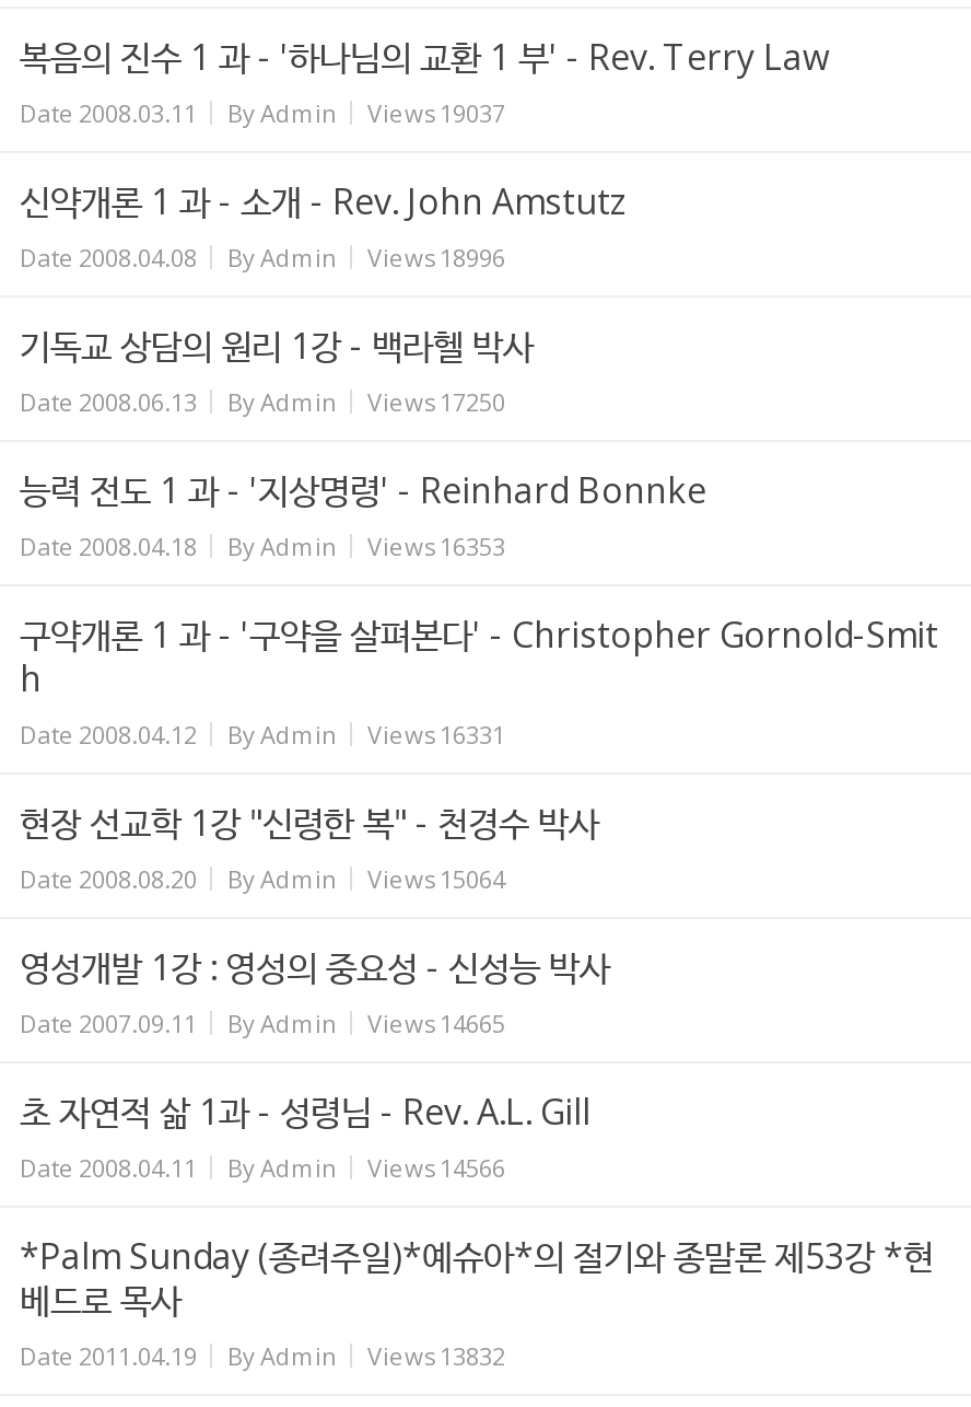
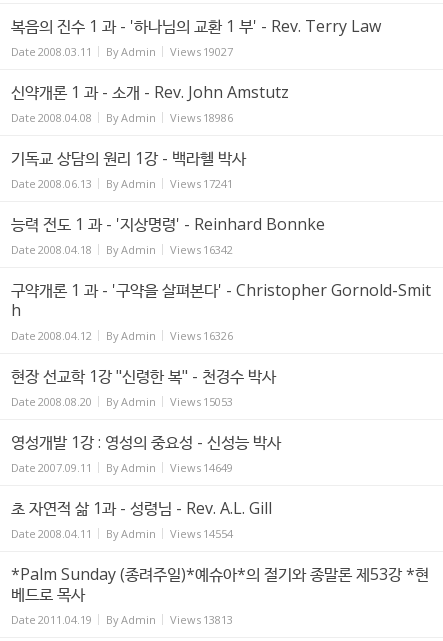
[20,96,505,129] Date 2008.03.11 By Admin Views 19037 -> [11,44,233,59] Date 2008.03.11 By Admin Views 19027
[20,241,505,274] Date 2008.04.08 By Admin Views 18996 -> [11,110,233,125] Date 2008.04.08 By Admin Views 18986
[20,385,505,418] Date 2008.06.13 By Admin Views 17250 -> [11,176,233,191] Date 2008.06.13 By Admin Views 17241
[20,530,505,562] Date 2008.04.18 By Admin Views 16353 -> [11,242,233,257] Date 2008.04.18 By Admin Views 16342
[20,718,505,751] Date 2008.04.12 By Admin Views 16331 -> [11,328,233,343] Date 2008.04.12 By Admin Views 16326
[20,862,505,895] Date 2008.08.20 By Admin Views 15064 -> [11,394,233,409] Date 2008.08.20 By Admin Views 15053
[20,1007,505,1039] Date 2007.09.11 By Admin Views 14665 -> [11,460,233,475] Date 2007.09.11 By Admin Views 14649
[20,1151,505,1184] Date 2008.04.11 By Admin Views 14566 -> [11,526,233,541] Date 2008.04.11 By Admin Views 14554
[20,1339,505,1372] Date 2011.04.19 By Admin Views 13832 -> [11,612,233,627] Date 2011.04.19 By Admin Views 13813

